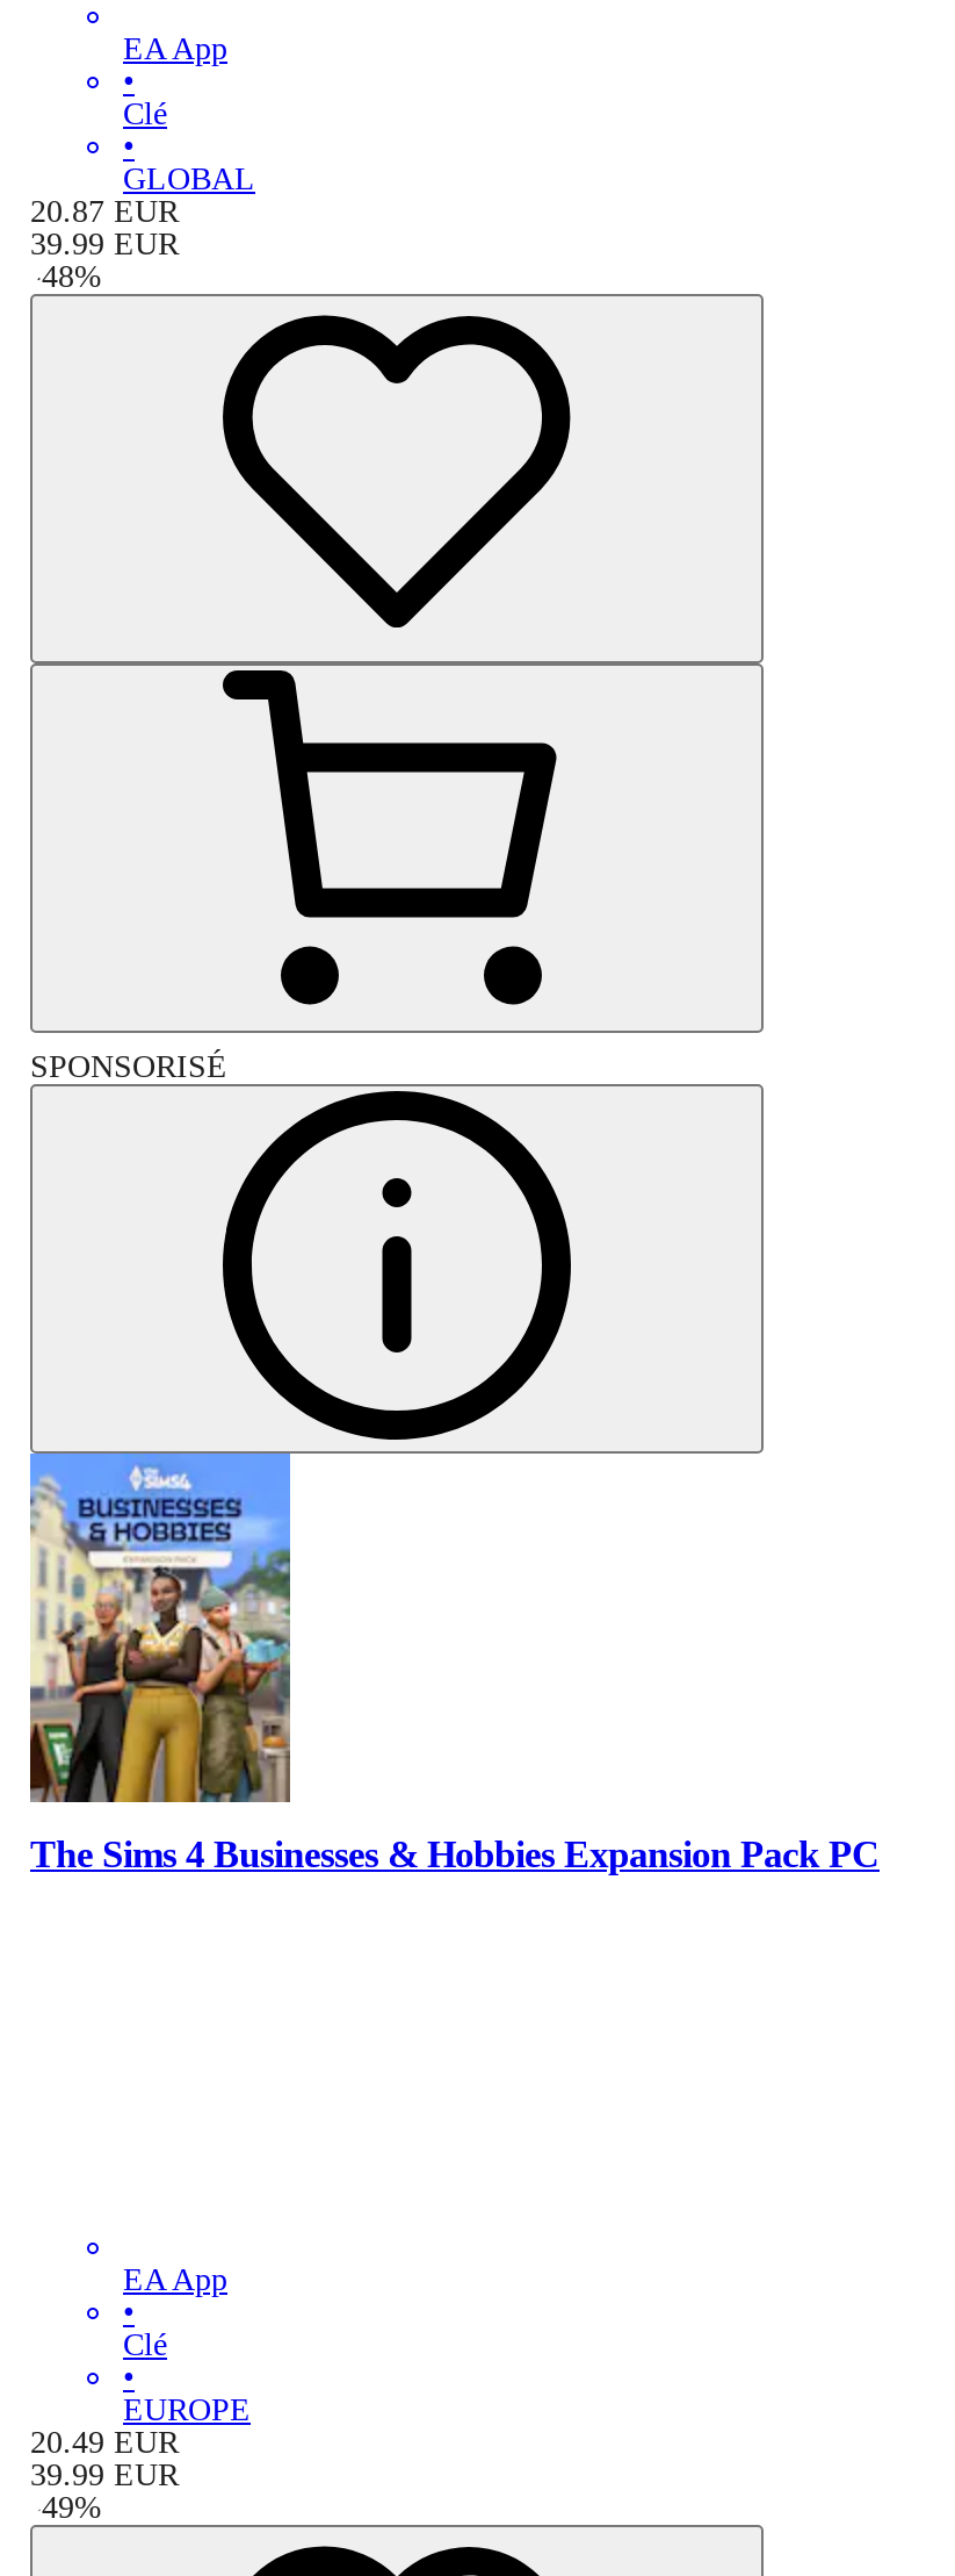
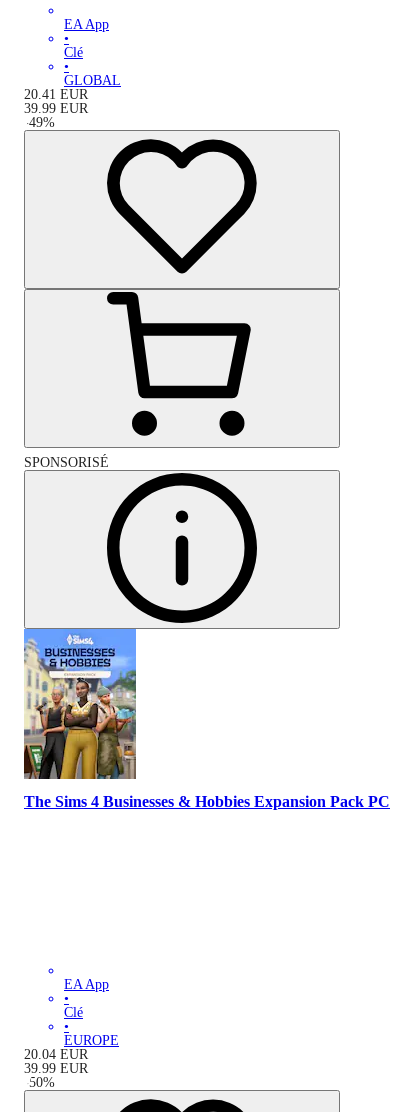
[30,193,179,228] 20.87 EUR -> [24,86,88,101] 20.41 EUR
[30,258,102,293] - 48% -> [24,114,55,129] - 49%
[30,2426,179,2461] 20.49 EUR -> [24,1047,88,1062] 20.04 EUR
[30,2491,102,2526] - 49% -> [24,1075,55,1090] - 50%

